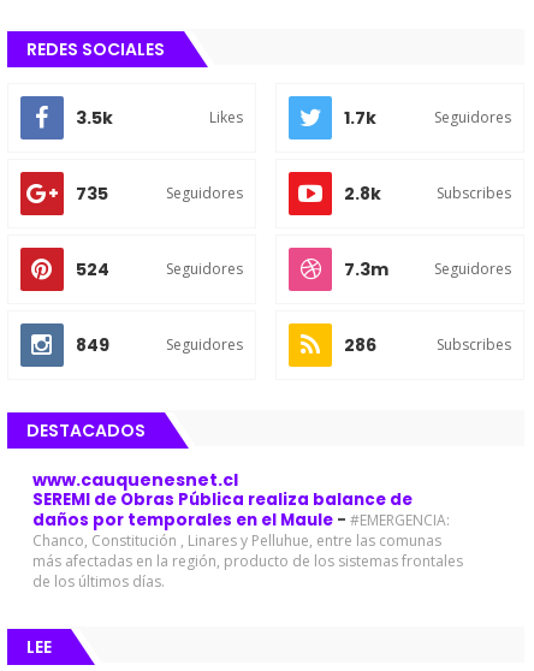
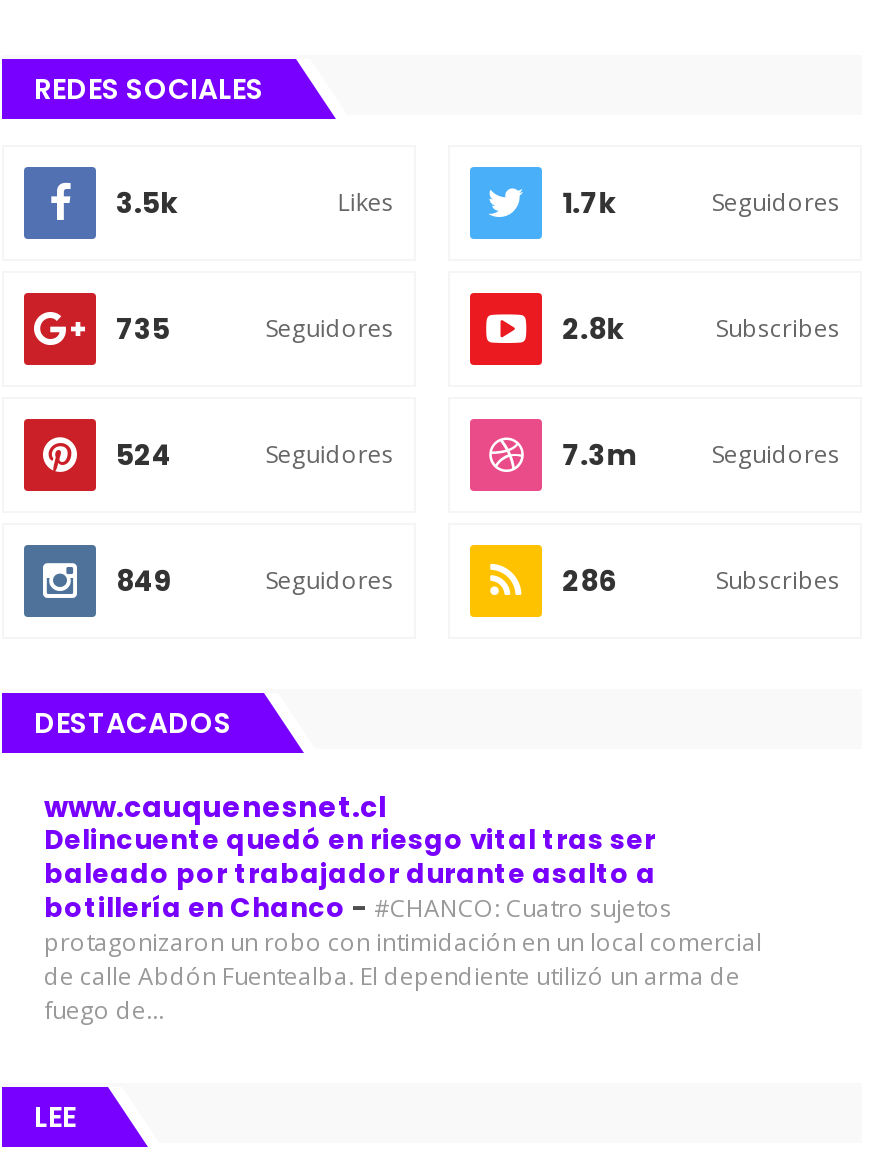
[32,489,463,592] SEREMI de Obras Pública realiza balance de | daños por temporales en el Maule - #EMERGENCIA: | Chanco, Constitución , Linares y Pelluhue, entre las comunas | más afectadas en la región, producto de los sistemas frontales | de los últimos días. -> [44,820,762,1026] Delincuente quedó en riesgo vital tras ser | baleado por trabajador durante asalto a | botillería en Chanco - #CHANCO: Cuatro sujetos | protagonizaron un robo con intimidación en un local comercial | de calle Abdón Fuentealba. El dependiente utilizó un arma de | fuego de...

